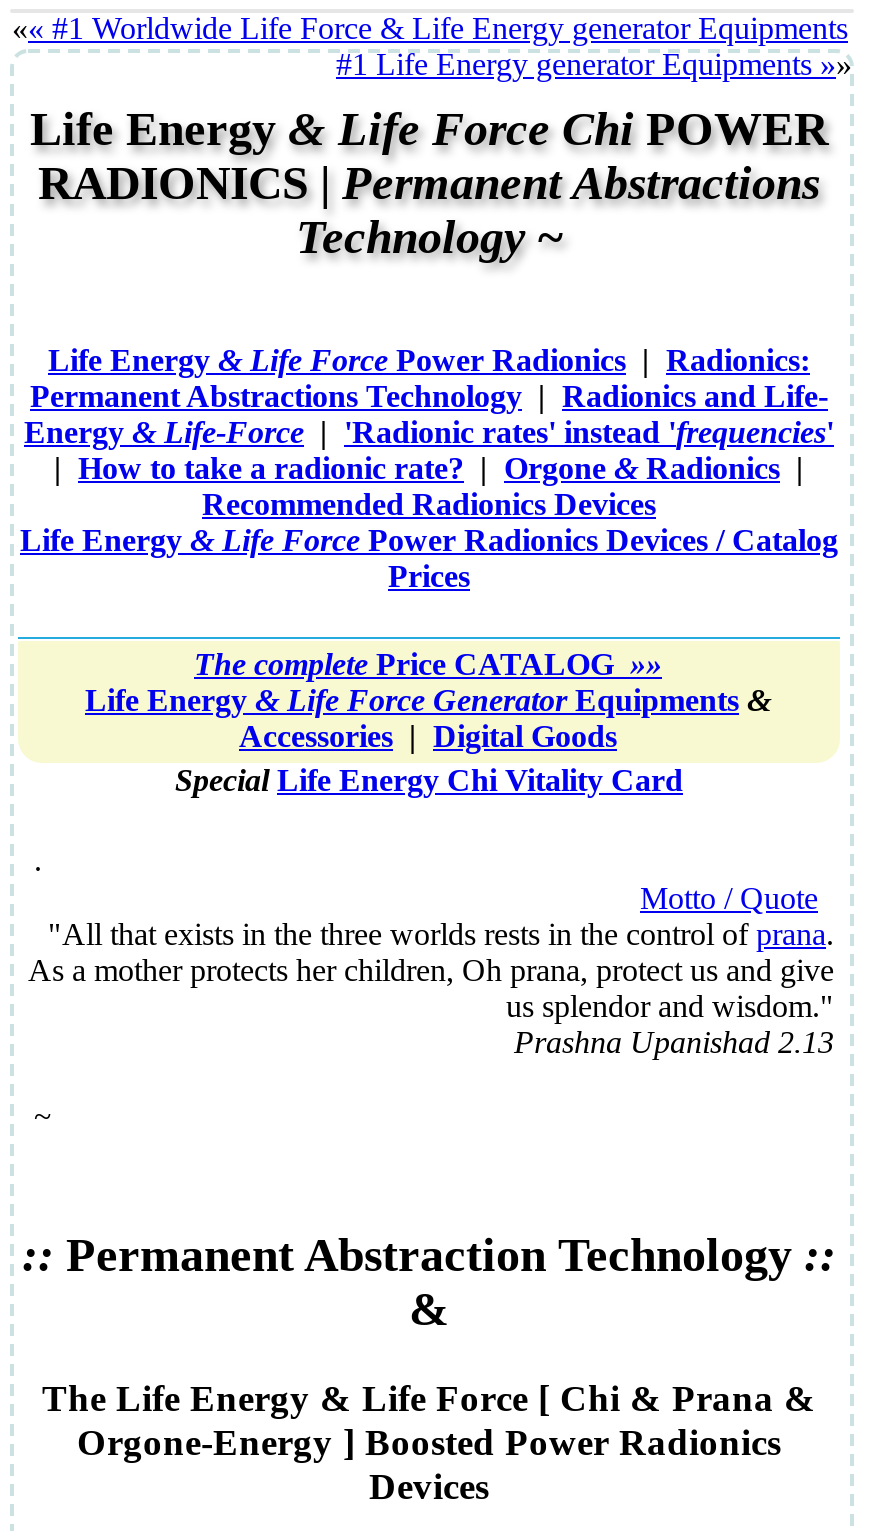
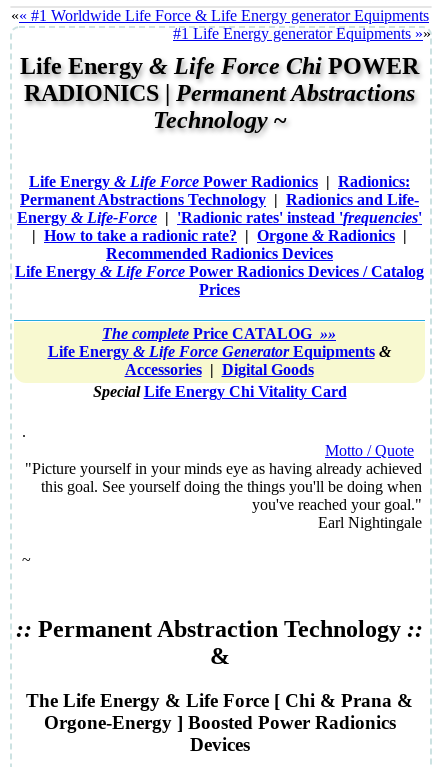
[28,916,834,1058] "All that exists in the three worlds rests in the control of prana. | As a mother protects her children, Oh prana, protect us and give | us splendor and wisdom." | Prashna Upanishad 2.13 -> [25,460,422,531] "Picture yourself in your minds eye as having already achieved | this goal. See yourself doing the things you'll be doing when | you've reached your goal." | Earl Nightingale

